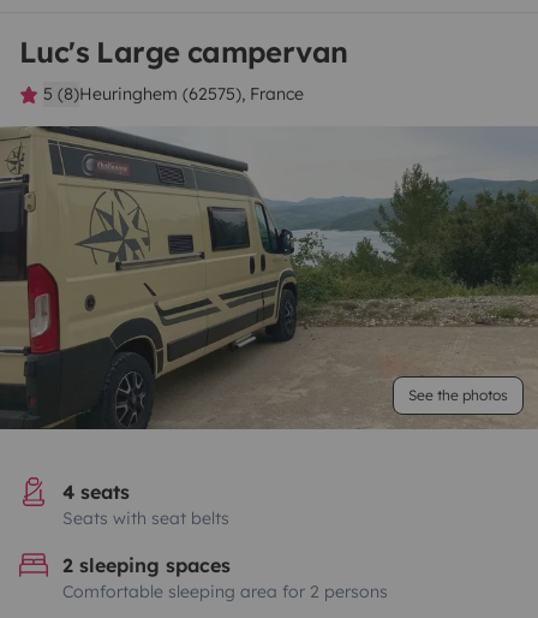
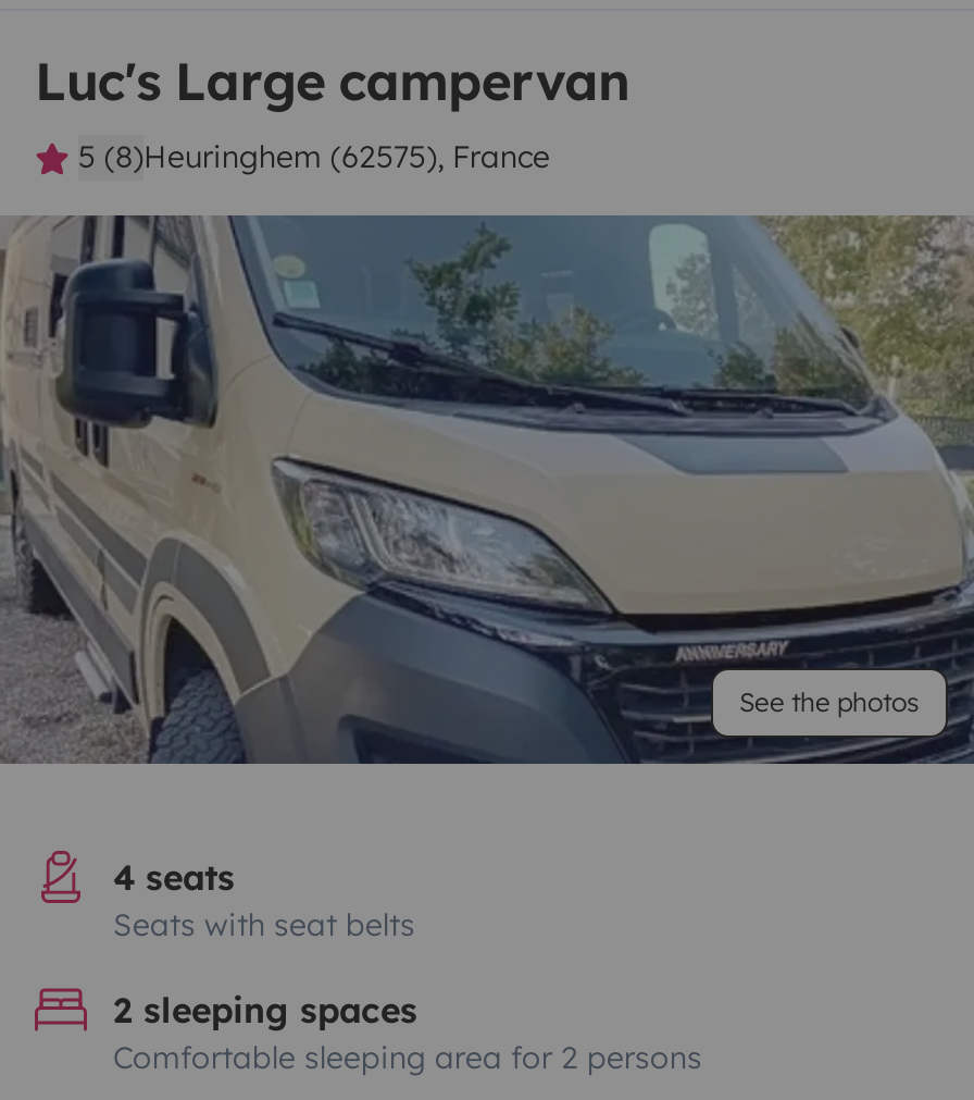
[4,126,534,430] [image] -> [7,213,967,766] [image]

